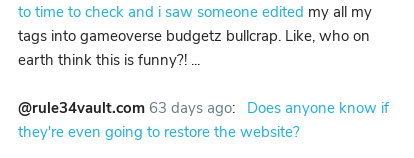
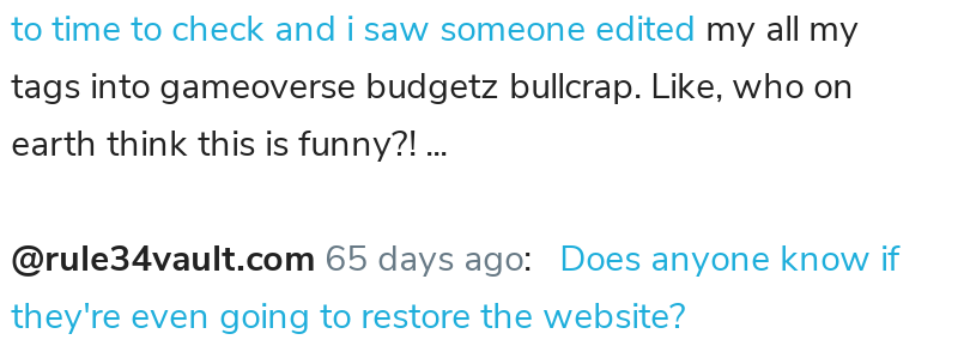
[18,98,389,118] @rule34vault.com 63 days ago: Does anyone know if -> [11,235,900,283] @rule34vault.com 65 days ago: Does anyone know if

